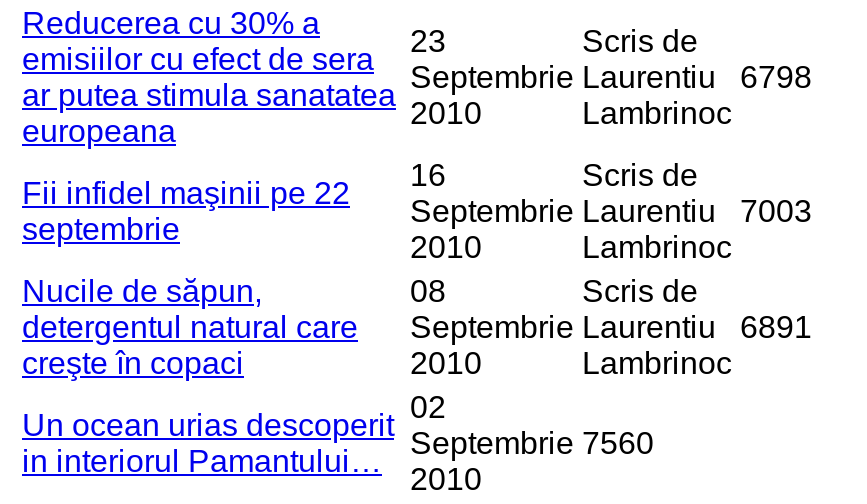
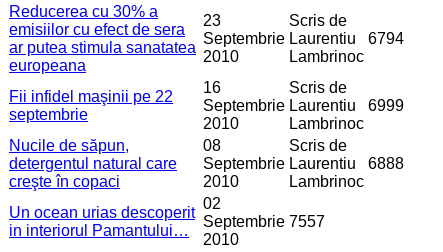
[410,60,812,94] Septembrie Laurentiu 6798 -> [203,30,404,47] Septembrie Laurentiu 6794
[410,194,812,228] Septembrie Laurentiu 7003 -> [203,97,404,114] Septembrie Laurentiu 6999
[22,310,812,344] detergentul natural care Septembrie Laurentiu 6891 -> [9,155,404,172] detergentul natural care Septembrie Laurentiu 6888
[410,426,654,460] Septembrie 7560 -> [203,213,325,230] Septembrie 7557

